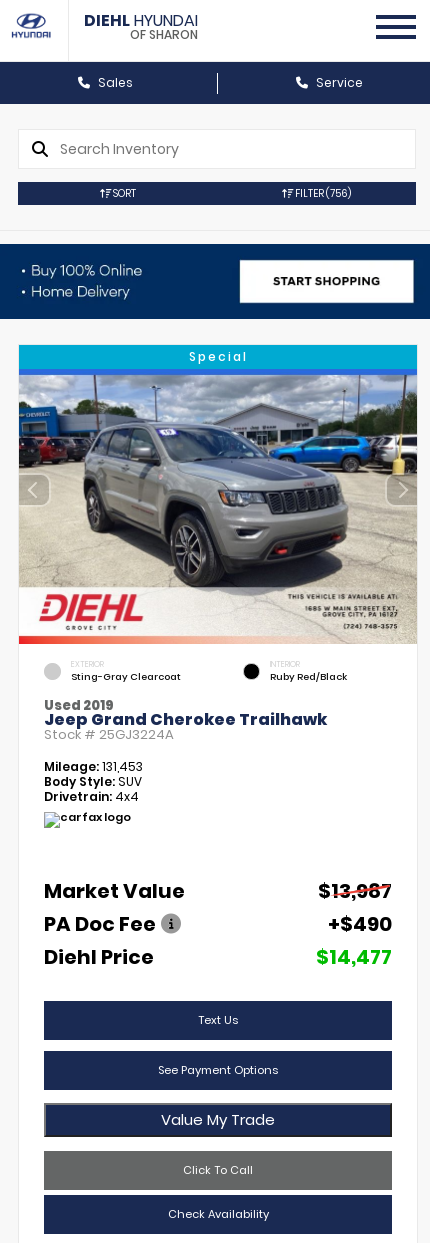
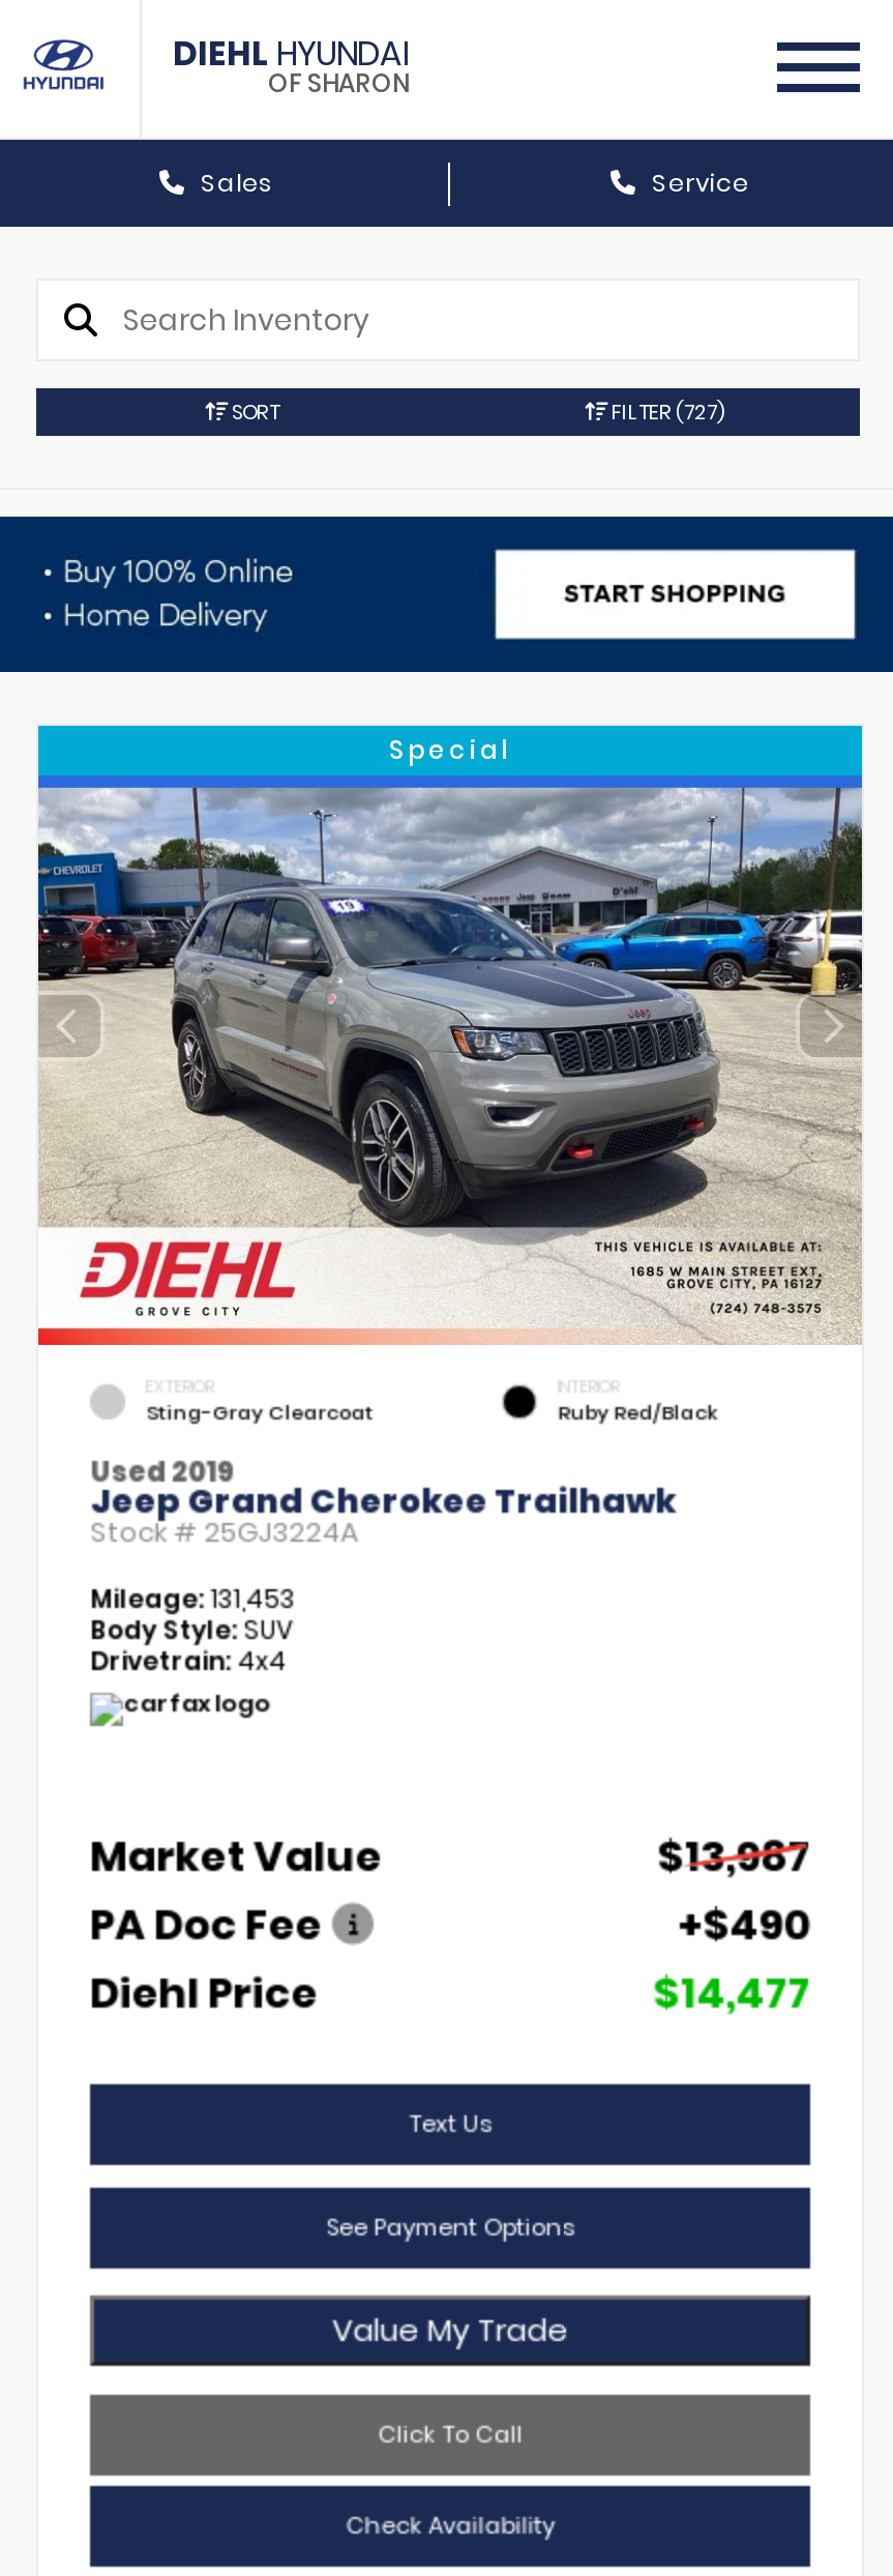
[293,186,351,201] FILTER (756) -> [607,396,723,427] FILTER (727)

